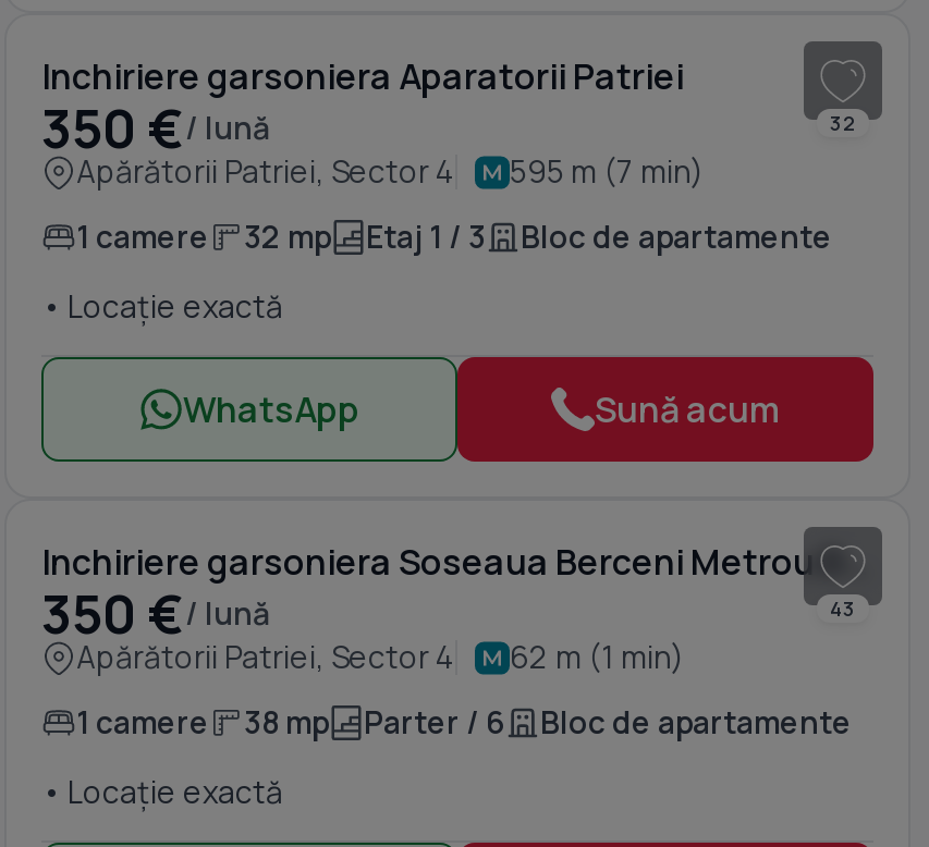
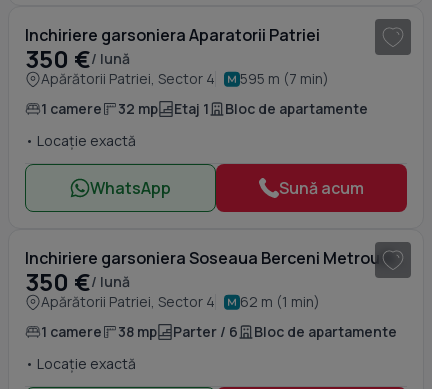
[830,109,856,137] 32 -> none
[76,216,832,257] 1 camere 32 mp Etaj 1 / 3 Bloc de apartamente -> [41,99,368,118] 1 camere 32 mp Etaj 1 Bloc de apartamente
[830,594,856,623] 43 -> none

